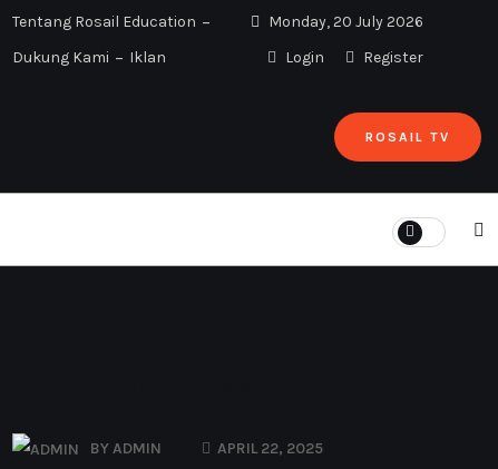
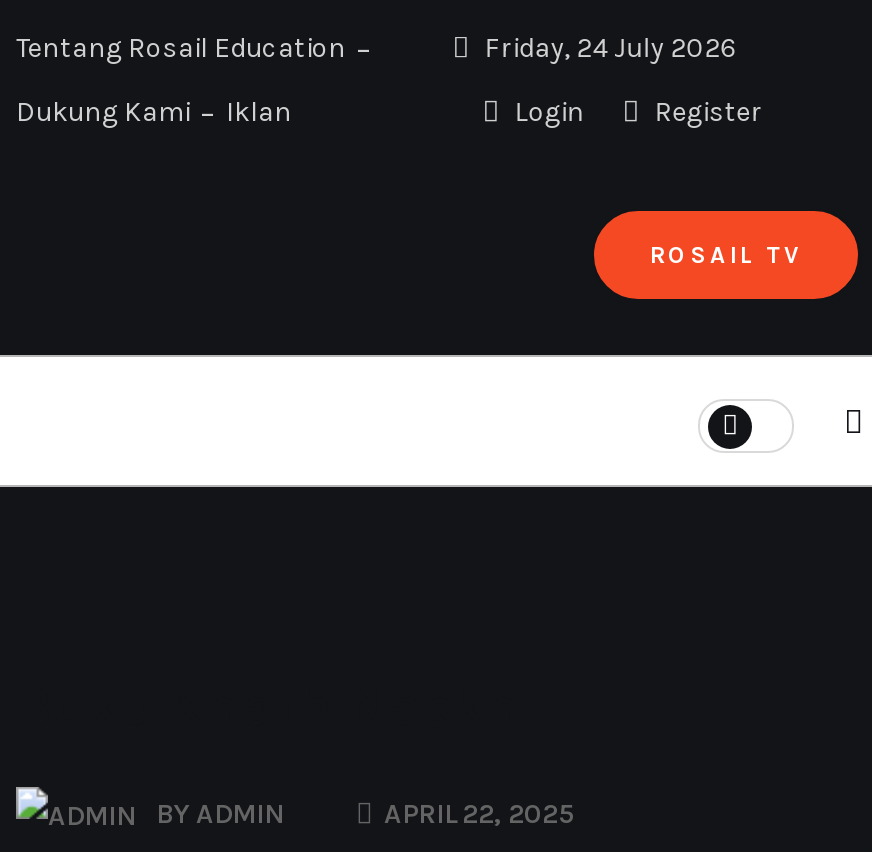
[265,12,423,31] Monday, 20 July 2026 -> [478,31,736,65] Friday, 24 July 2026

